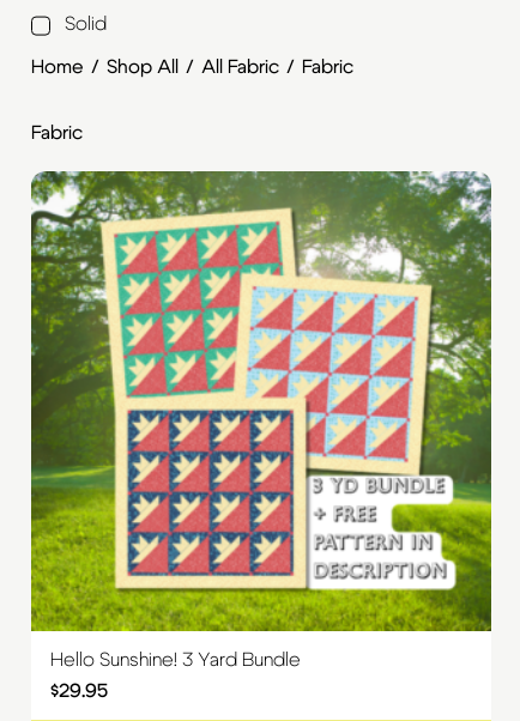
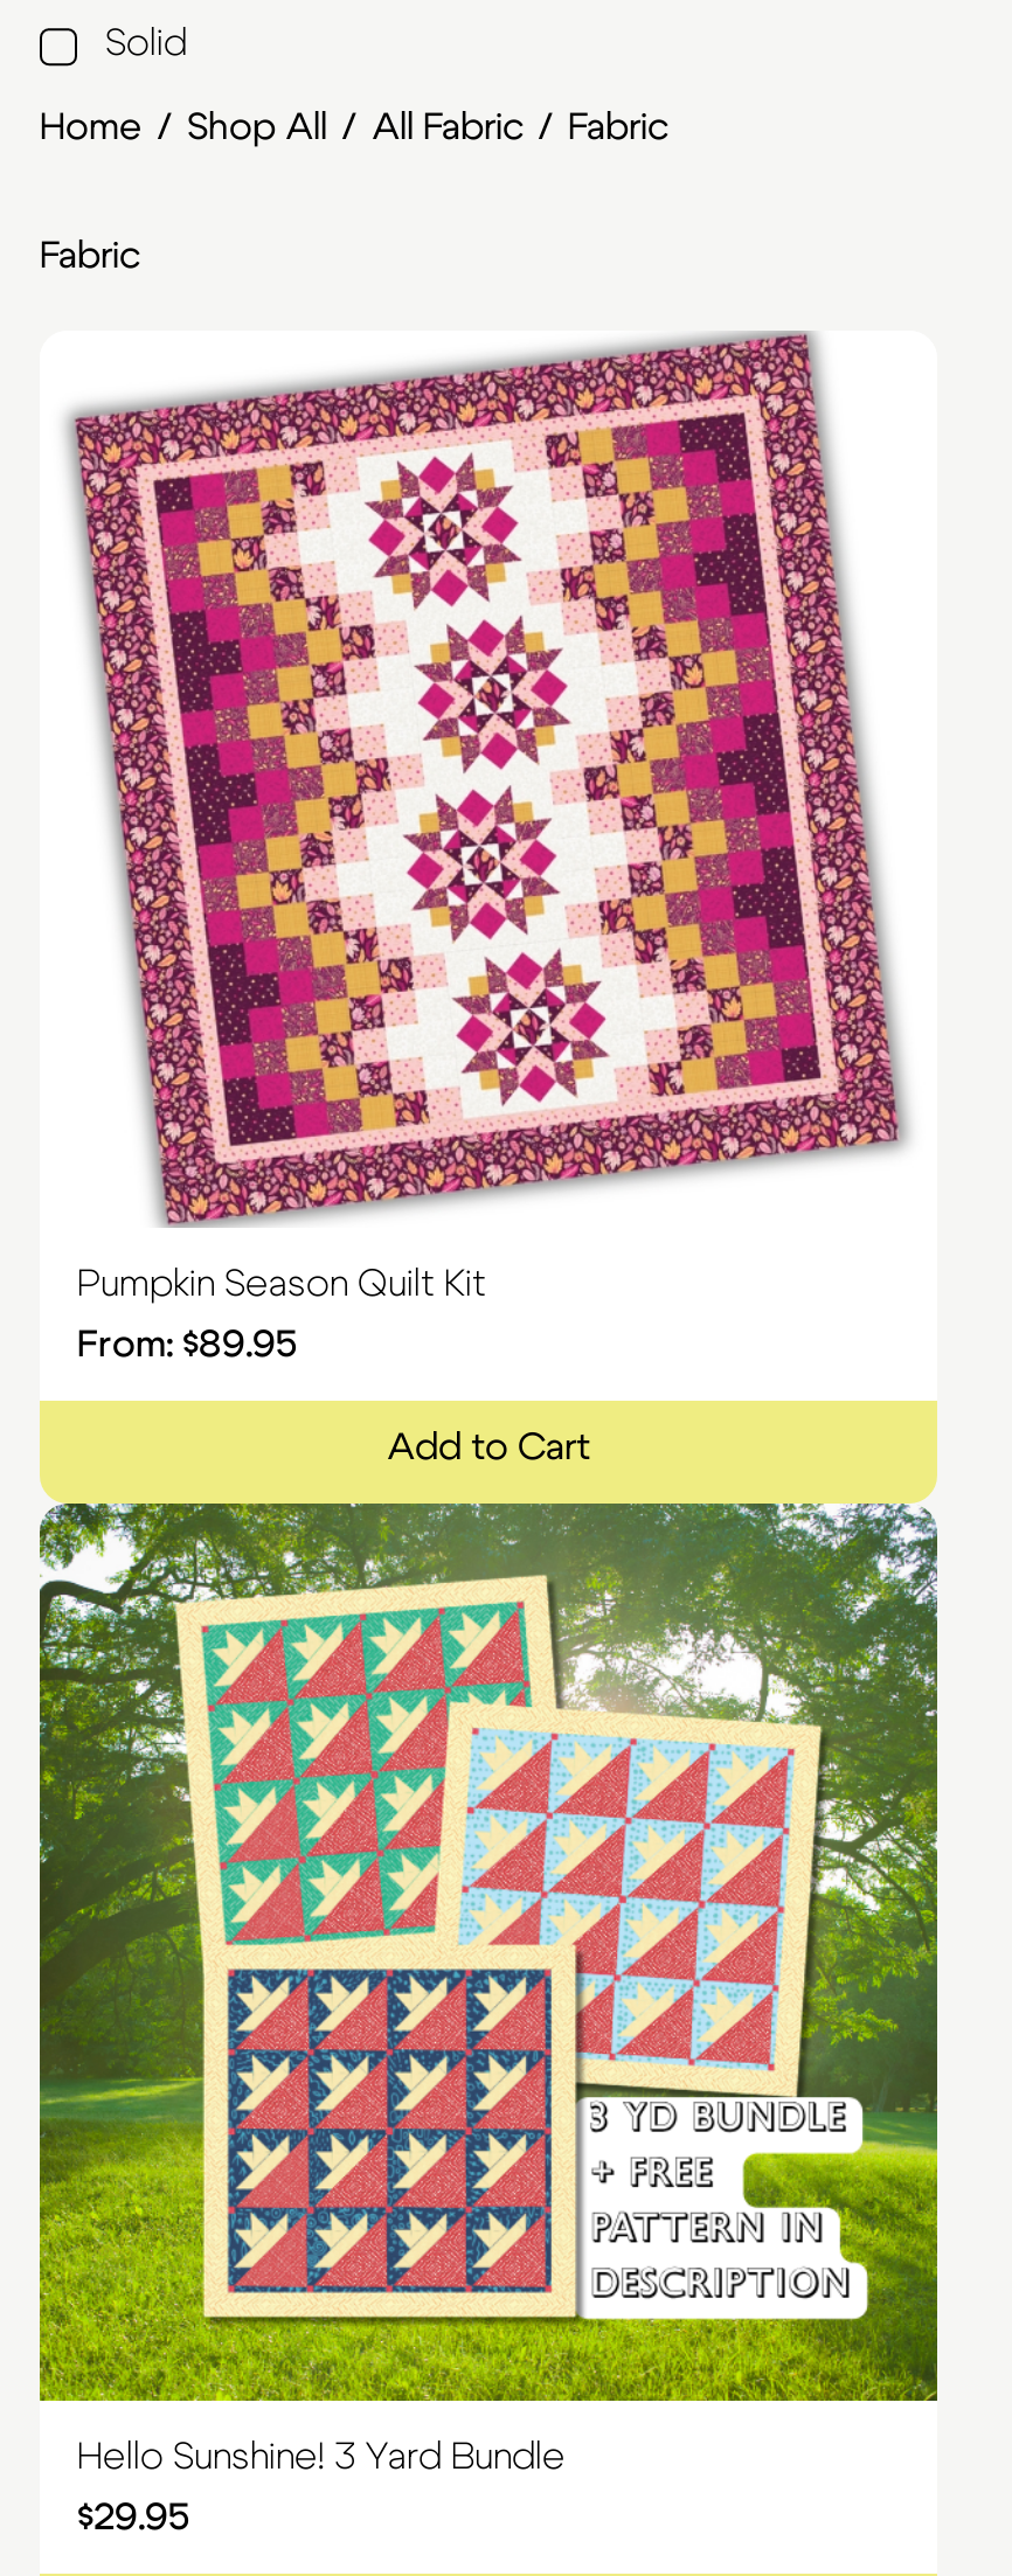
none -> [40,333,907,1466] [image] | Pumpkin Season Quilt Kit | From: $89.95 | Add to Cart

